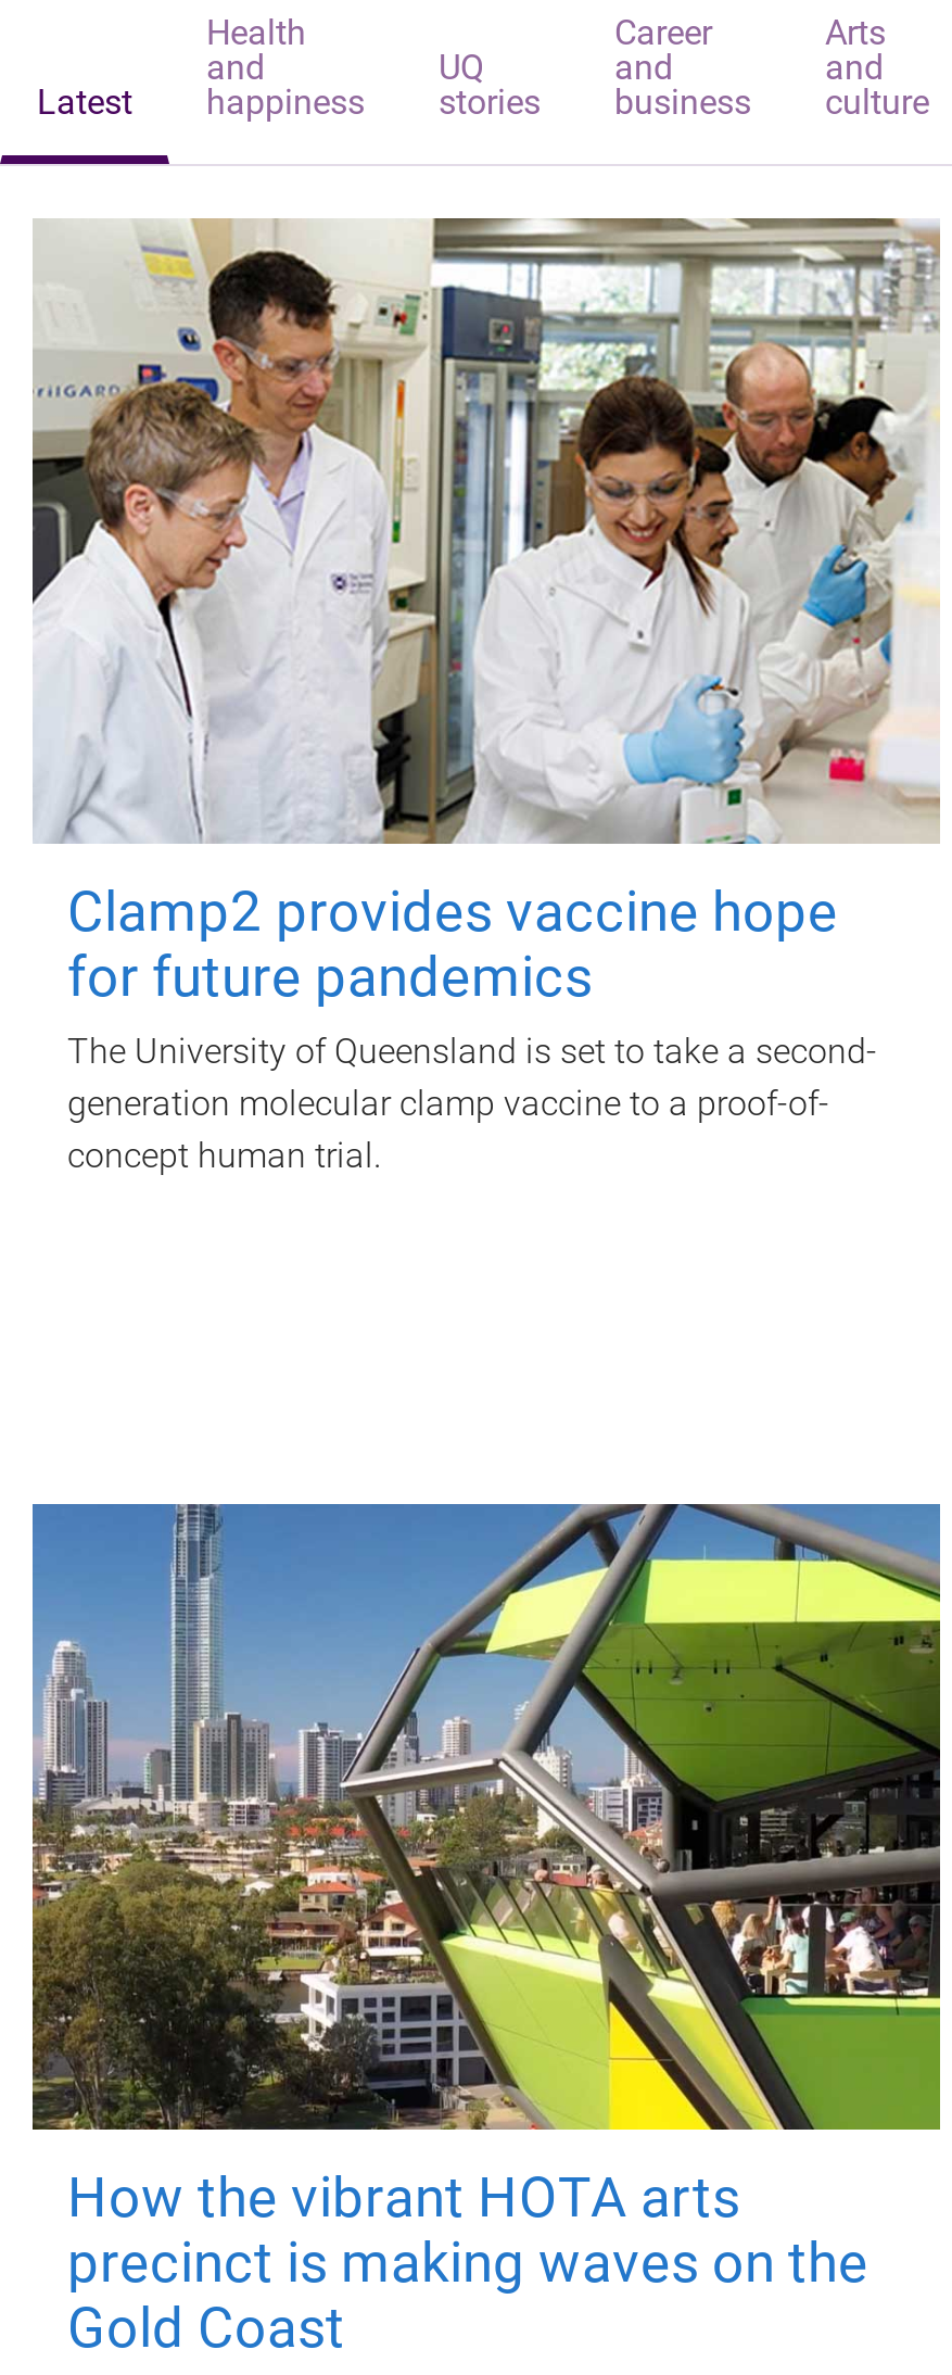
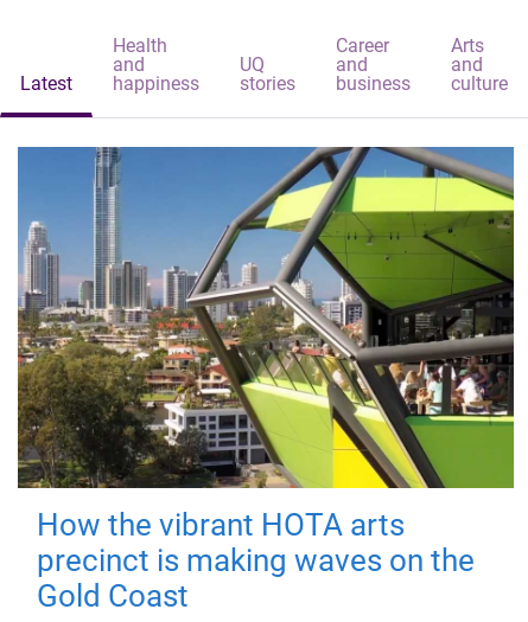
[30,216,942,1176] [image] | Clamp2 provides vaccine hope | for future pandemics | The University of Queensland is set to take a second- | generation molecular clamp vaccine to a proof-of- | concept human trial. -> none

